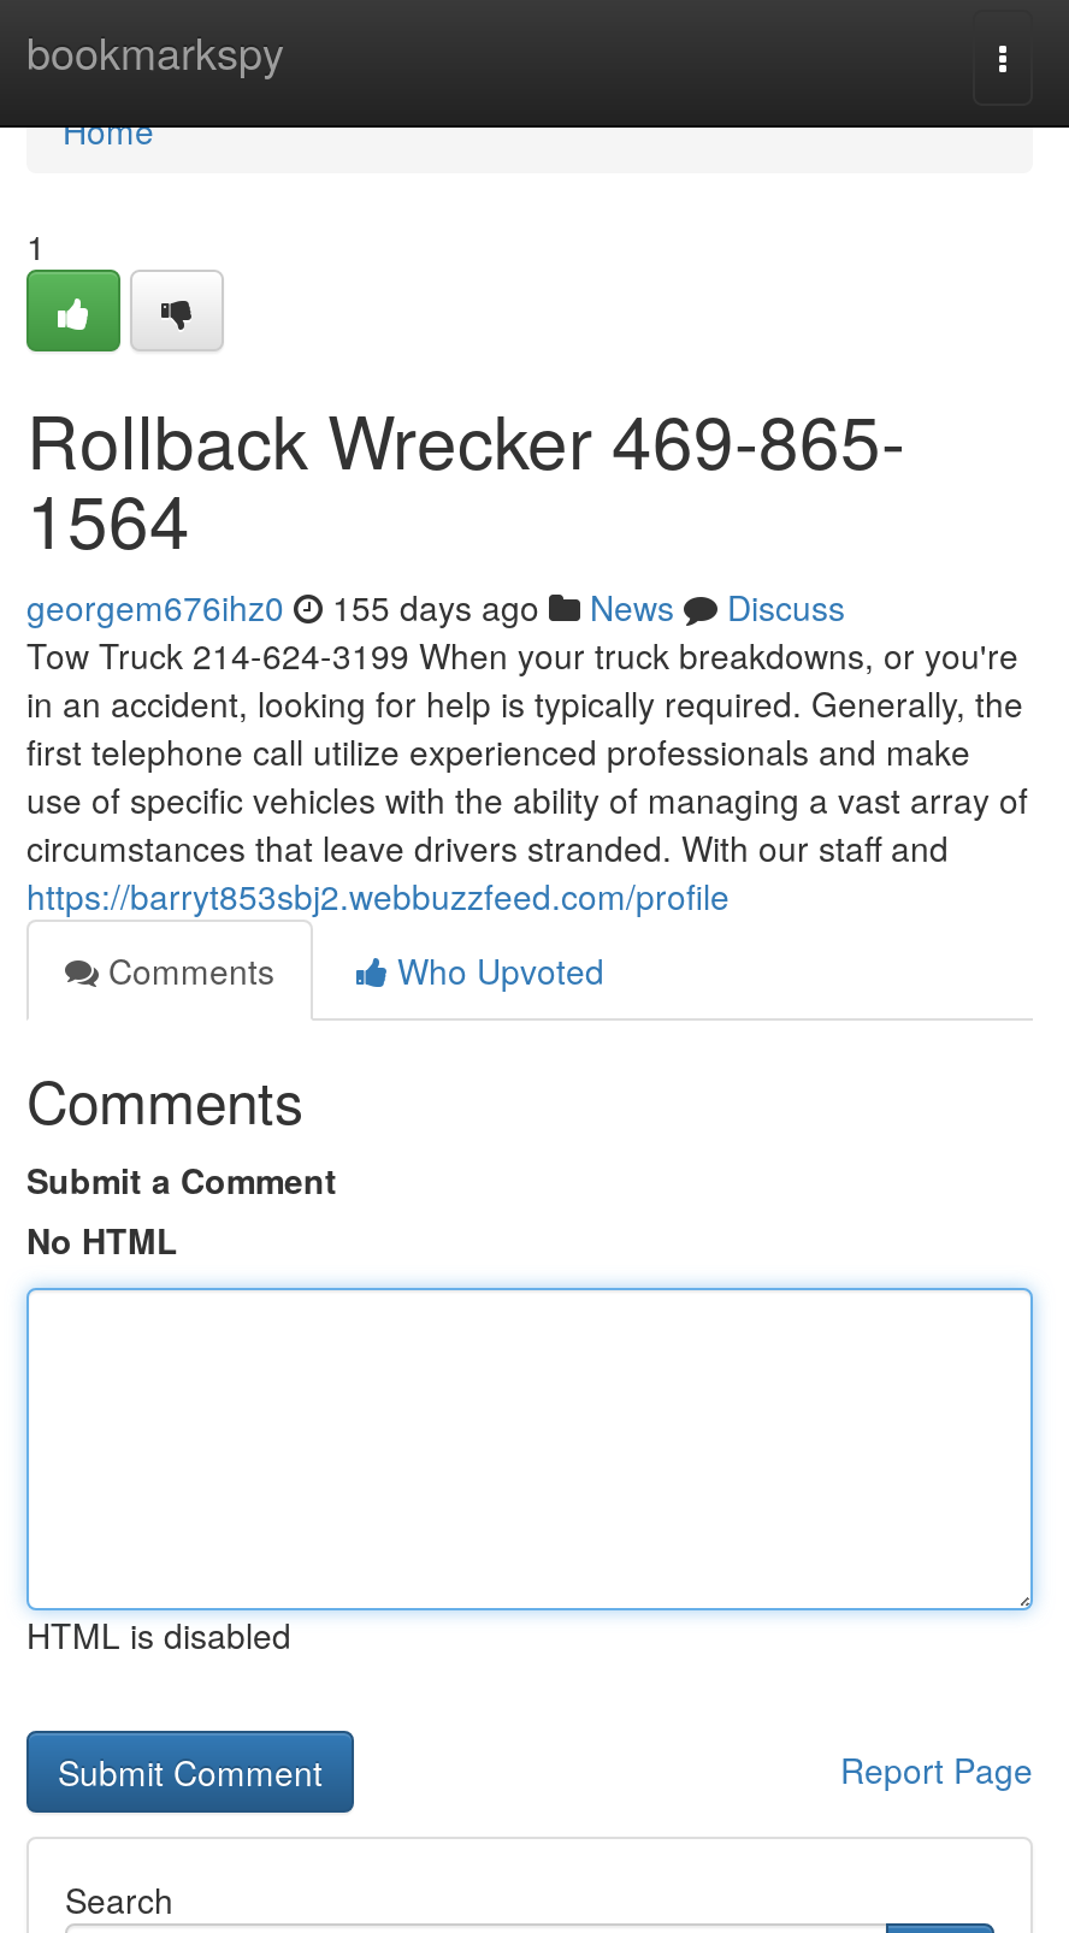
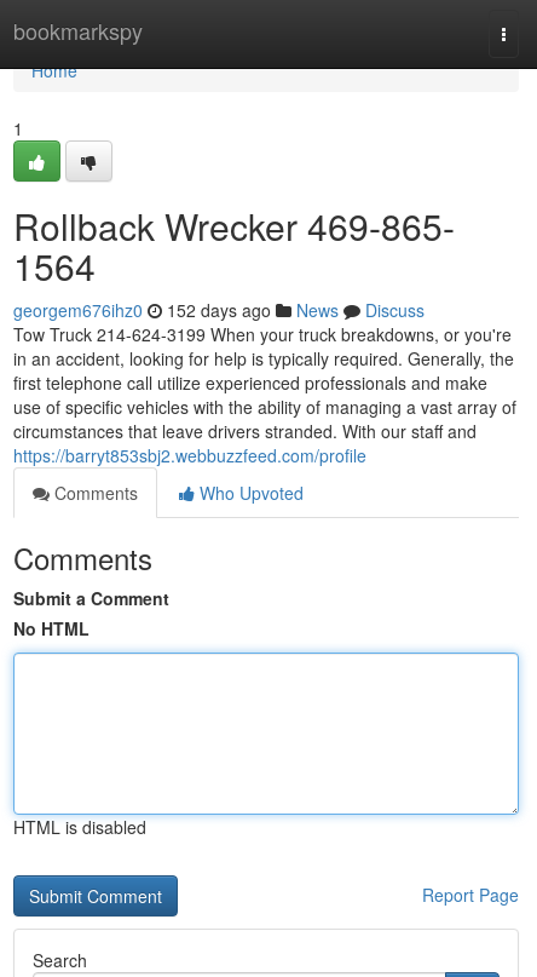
[26,583,845,631] georgem676ihz0 155 days ago News Discuss -> [13,298,425,322] georgem676ihz0 152 days ago News Discuss

